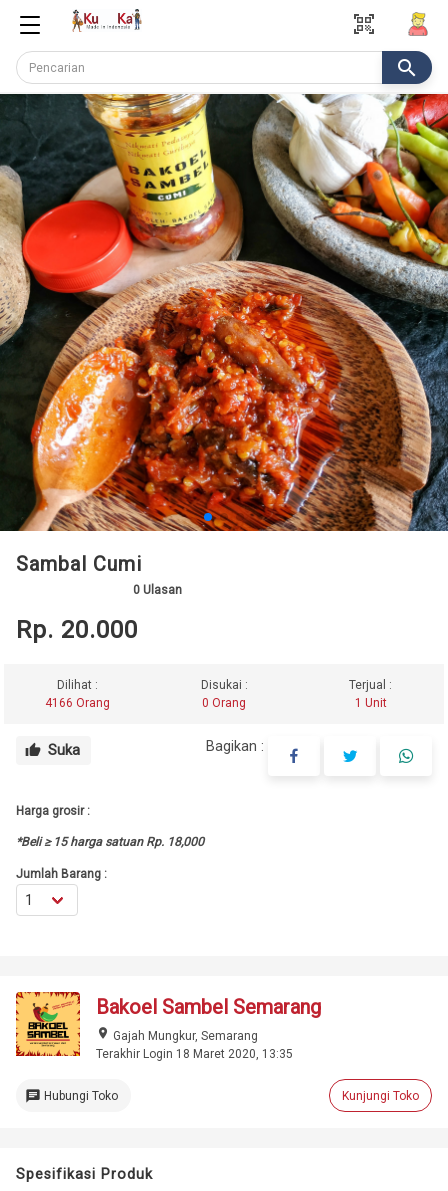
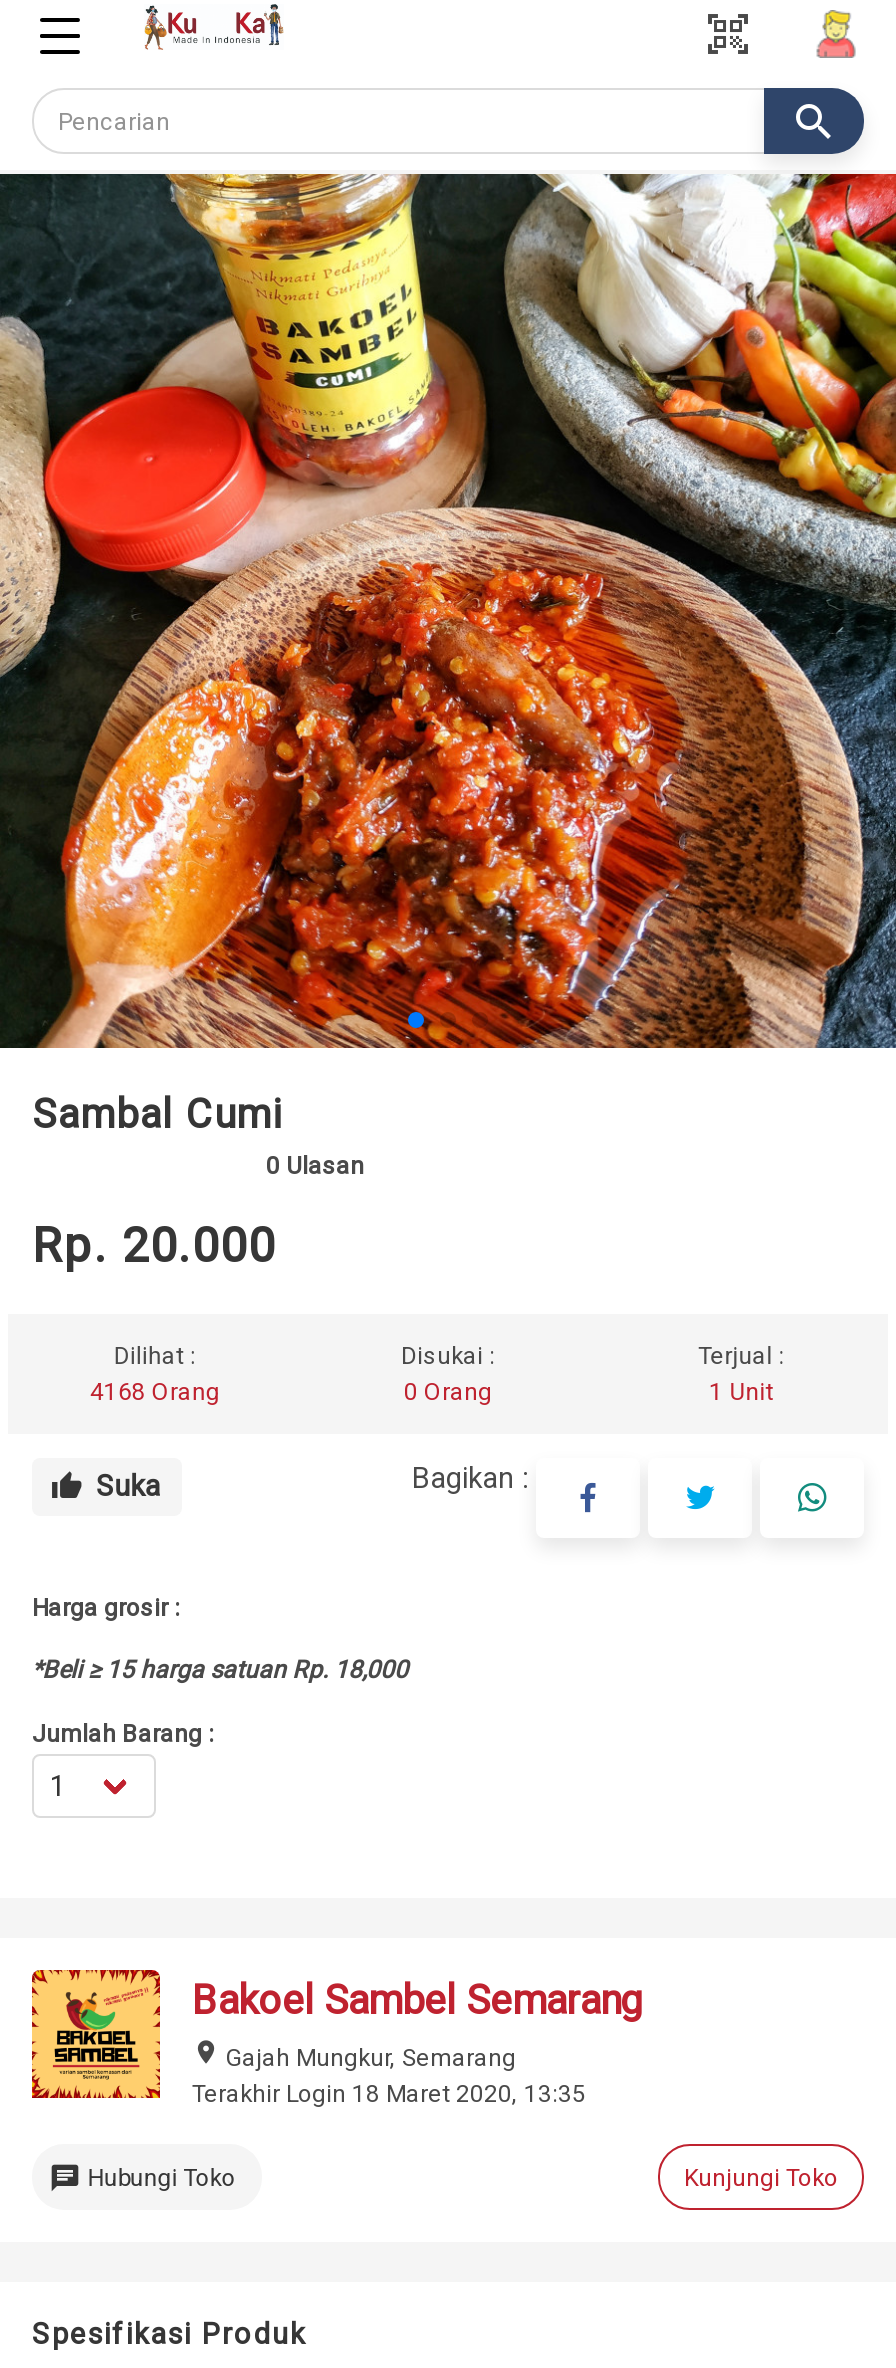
[45,696,110,710] 4166 Orang -> [90,1378,220,1406] 4168 Orang

